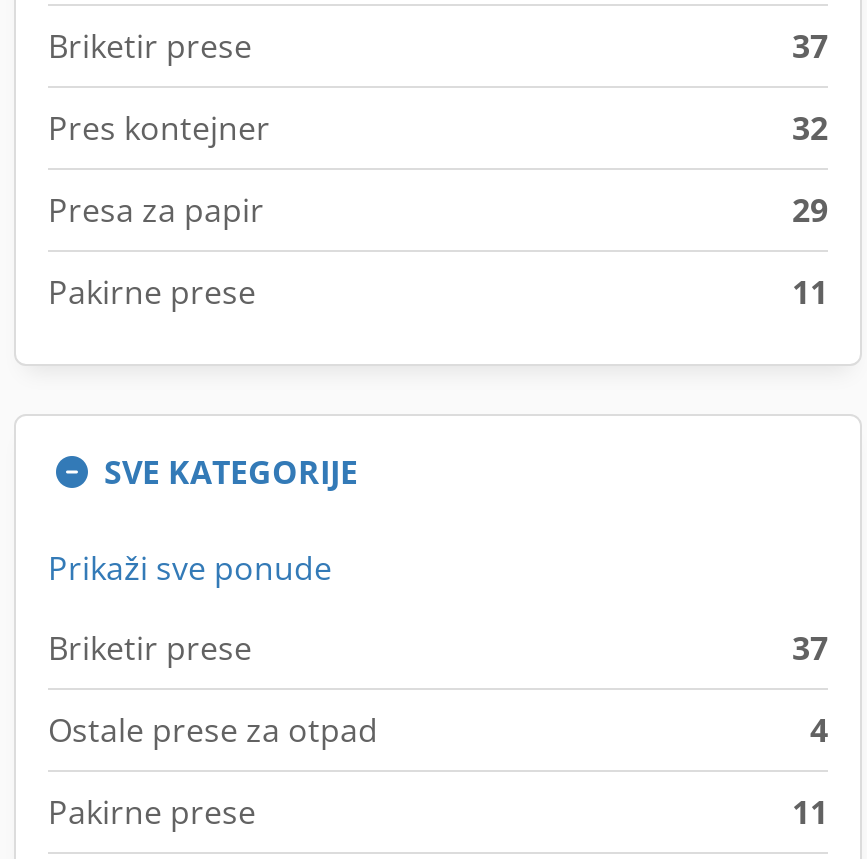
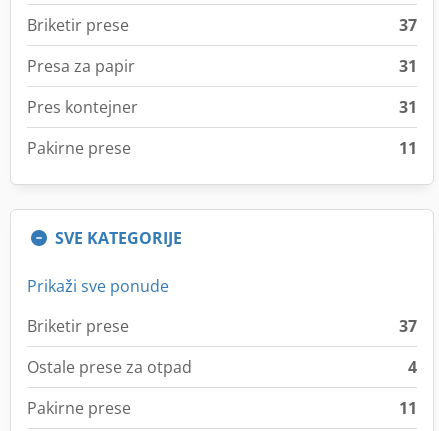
moved [48,106,270,150] -> [27,96,138,118]: Pres kontejner
[792,106,828,150] 32 -> none
moved [48,188,264,232] -> [27,55,135,77]: Presa za papir
[792,188,828,232] 29 -> [399,55,417,118] 31 | 31

